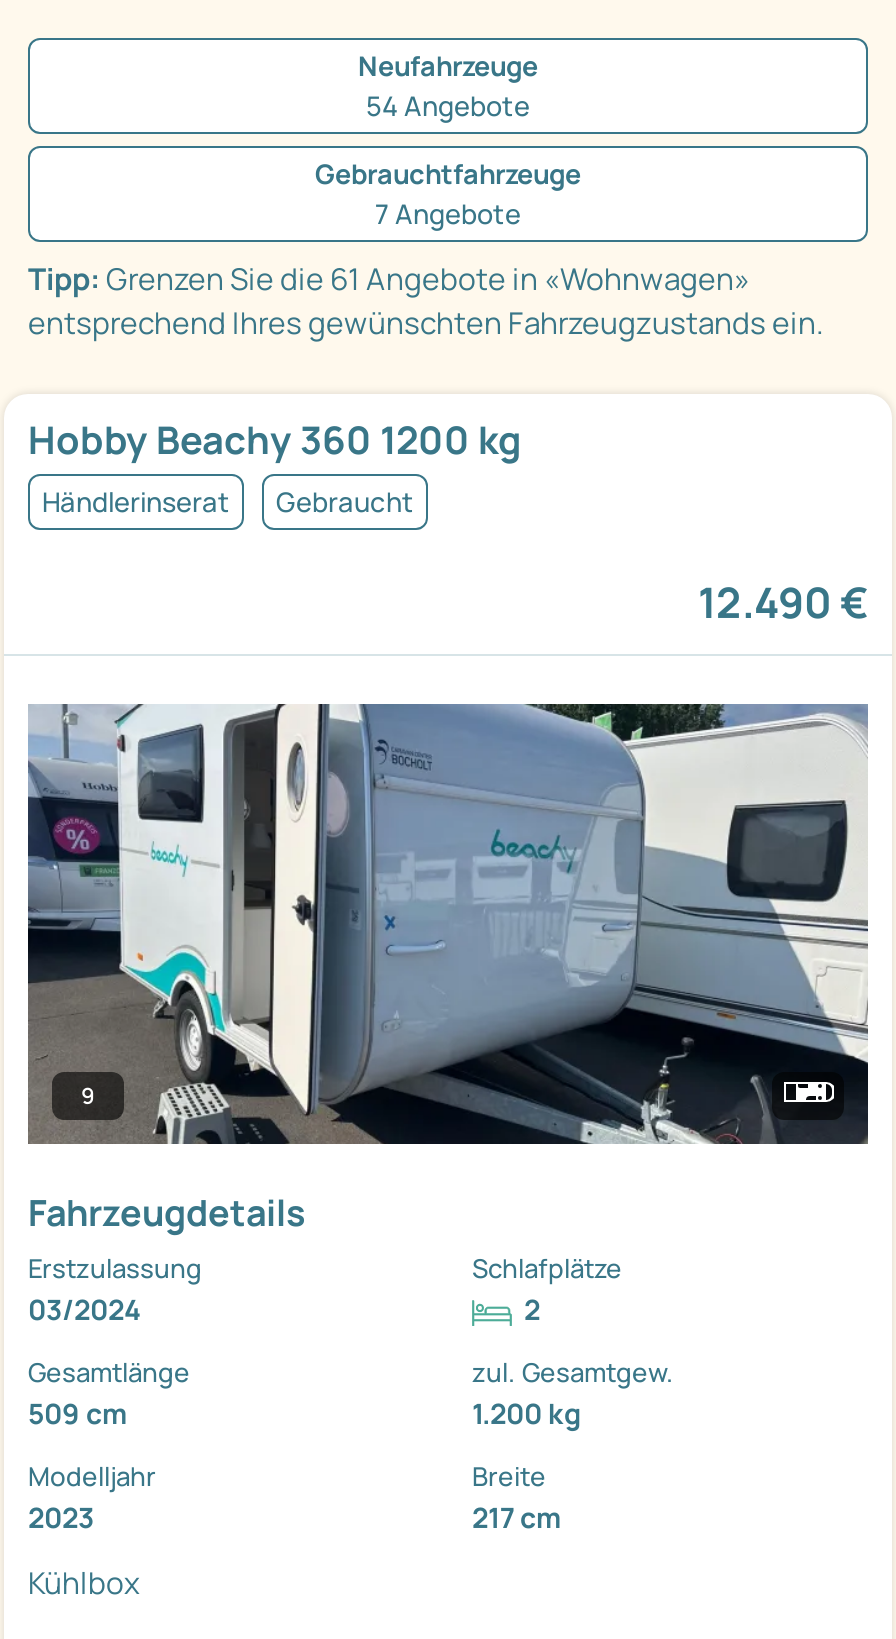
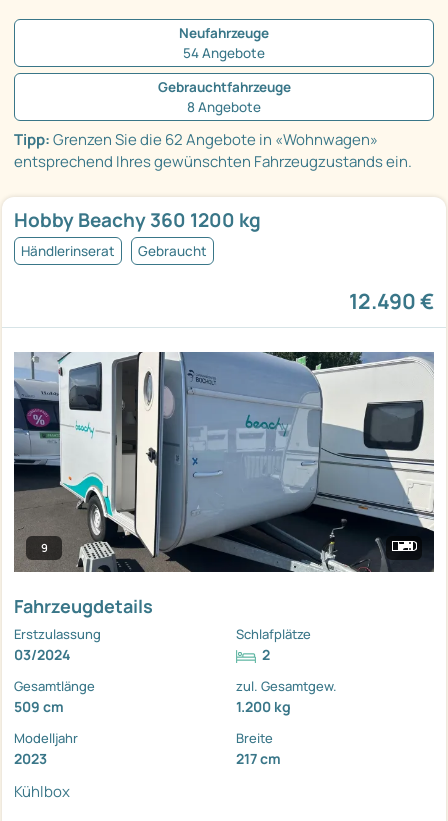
[375,196,521,232] 7 Angebote -> [187,98,261,116] 8 Angebote
[28,258,750,300] Tipp: Grenzen Sie die 61 Angebote in «Wohnwagen» -> [14,129,378,150] Tipp: Grenzen Sie die 62 Angebote in «Wohnwagen»

